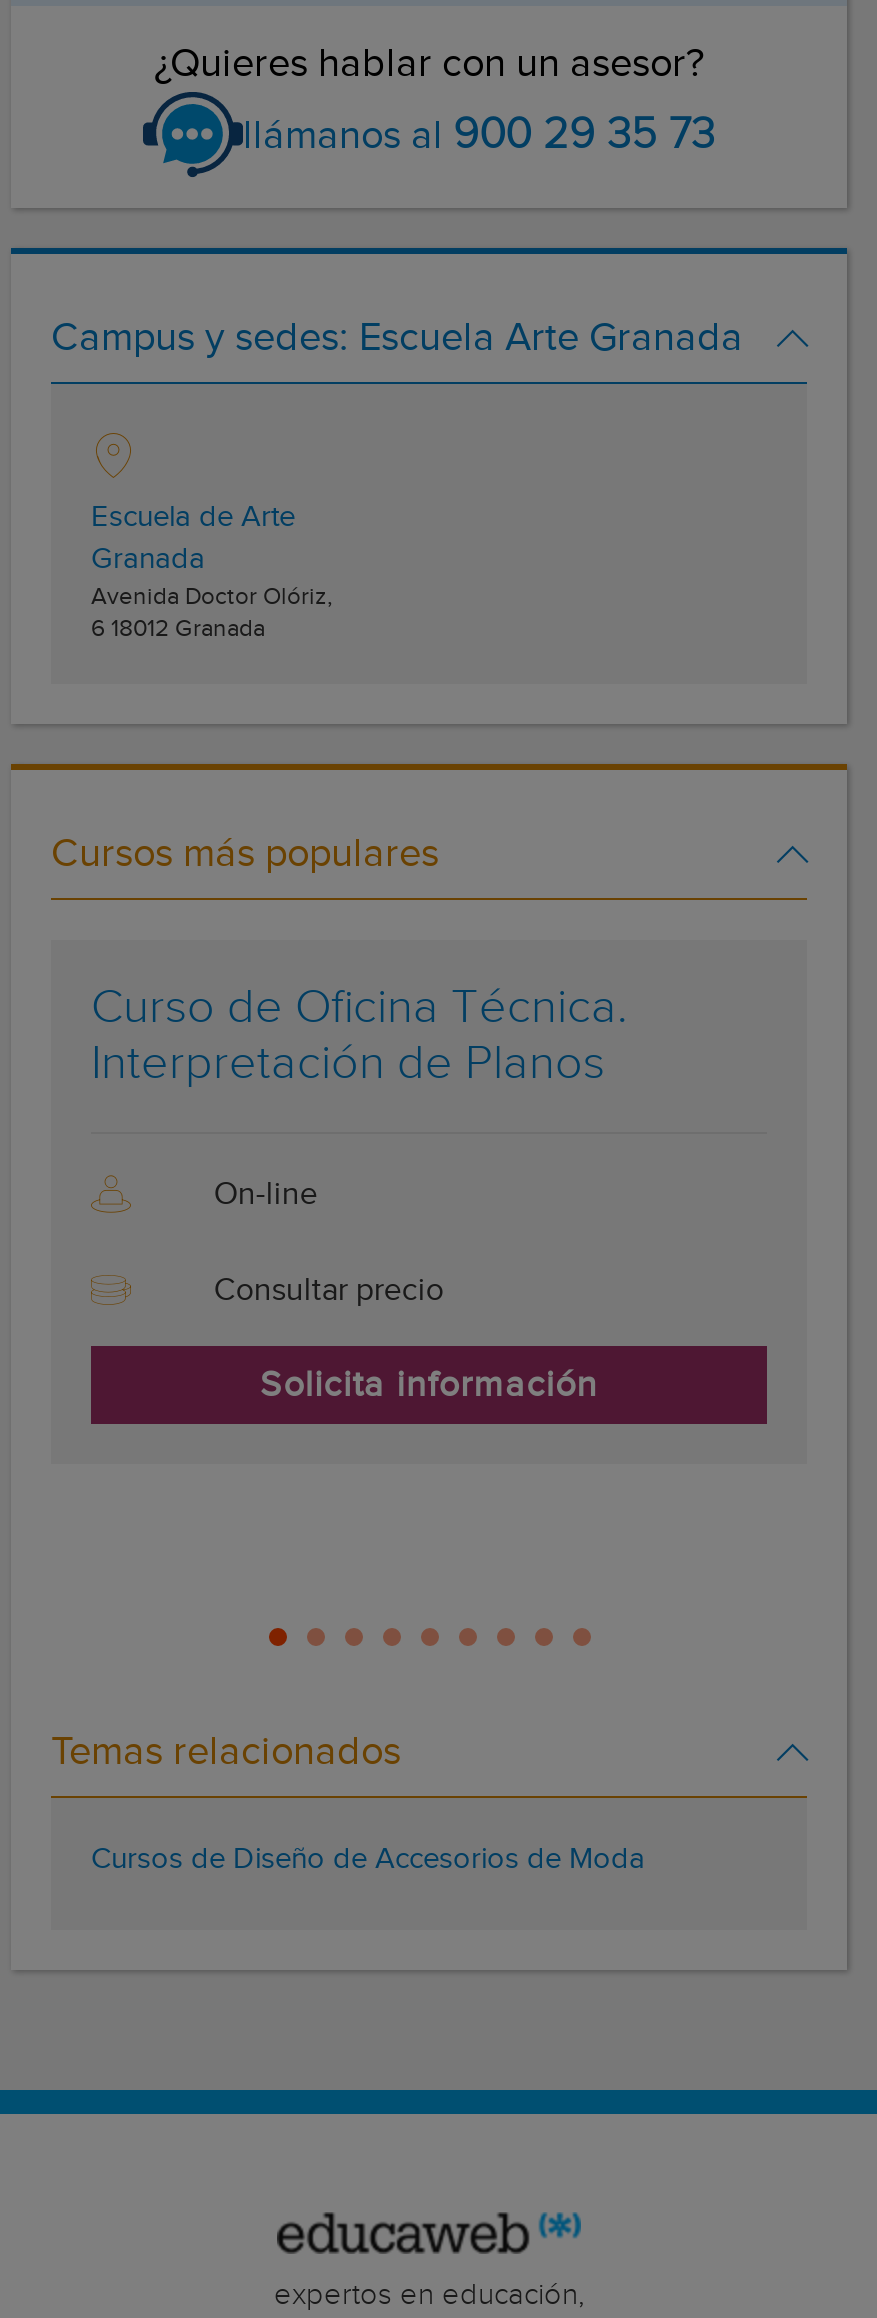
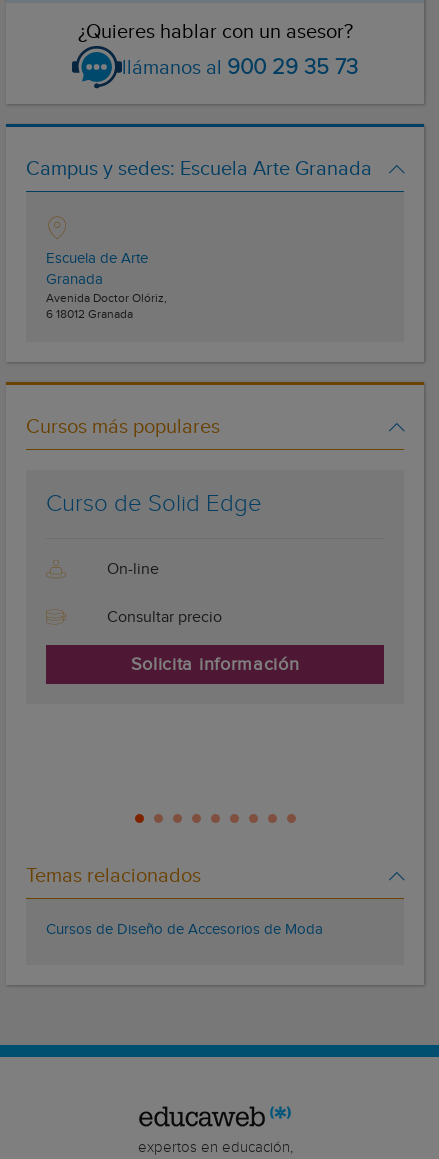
[91,981,627,1093] Curso de Oficina Técnica. | Interpretación de Planos -> [46,490,262,518] Curso de Solid Edge
moved [214,1177,598,1407] -> [107,560,299,675]: On-line | Consultar precio | Solicita información

